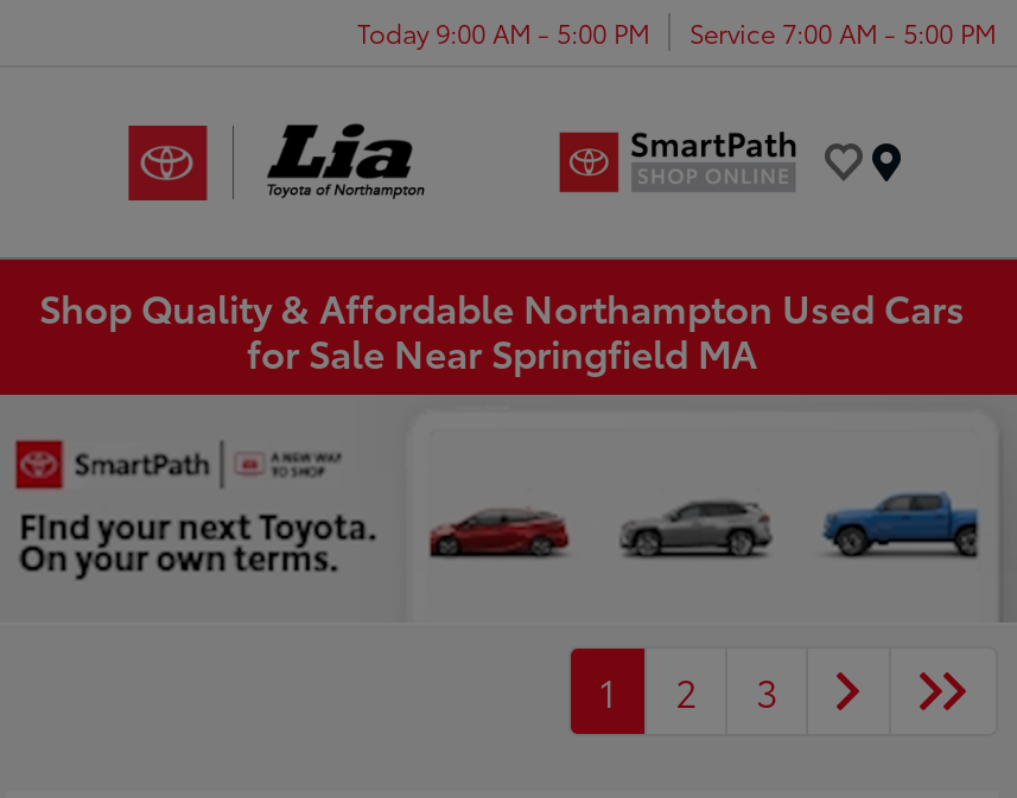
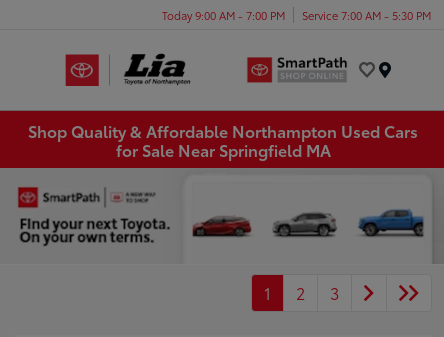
[357,12,649,50] Today 9:00 AM - 5:00 PM -> [162,6,285,22] Today 9:00 AM - 7:00 PM
[689,12,996,50] Service 7:00 AM - 5:00 PM -> [302,6,431,22] Service 7:00 AM - 5:30 PM

